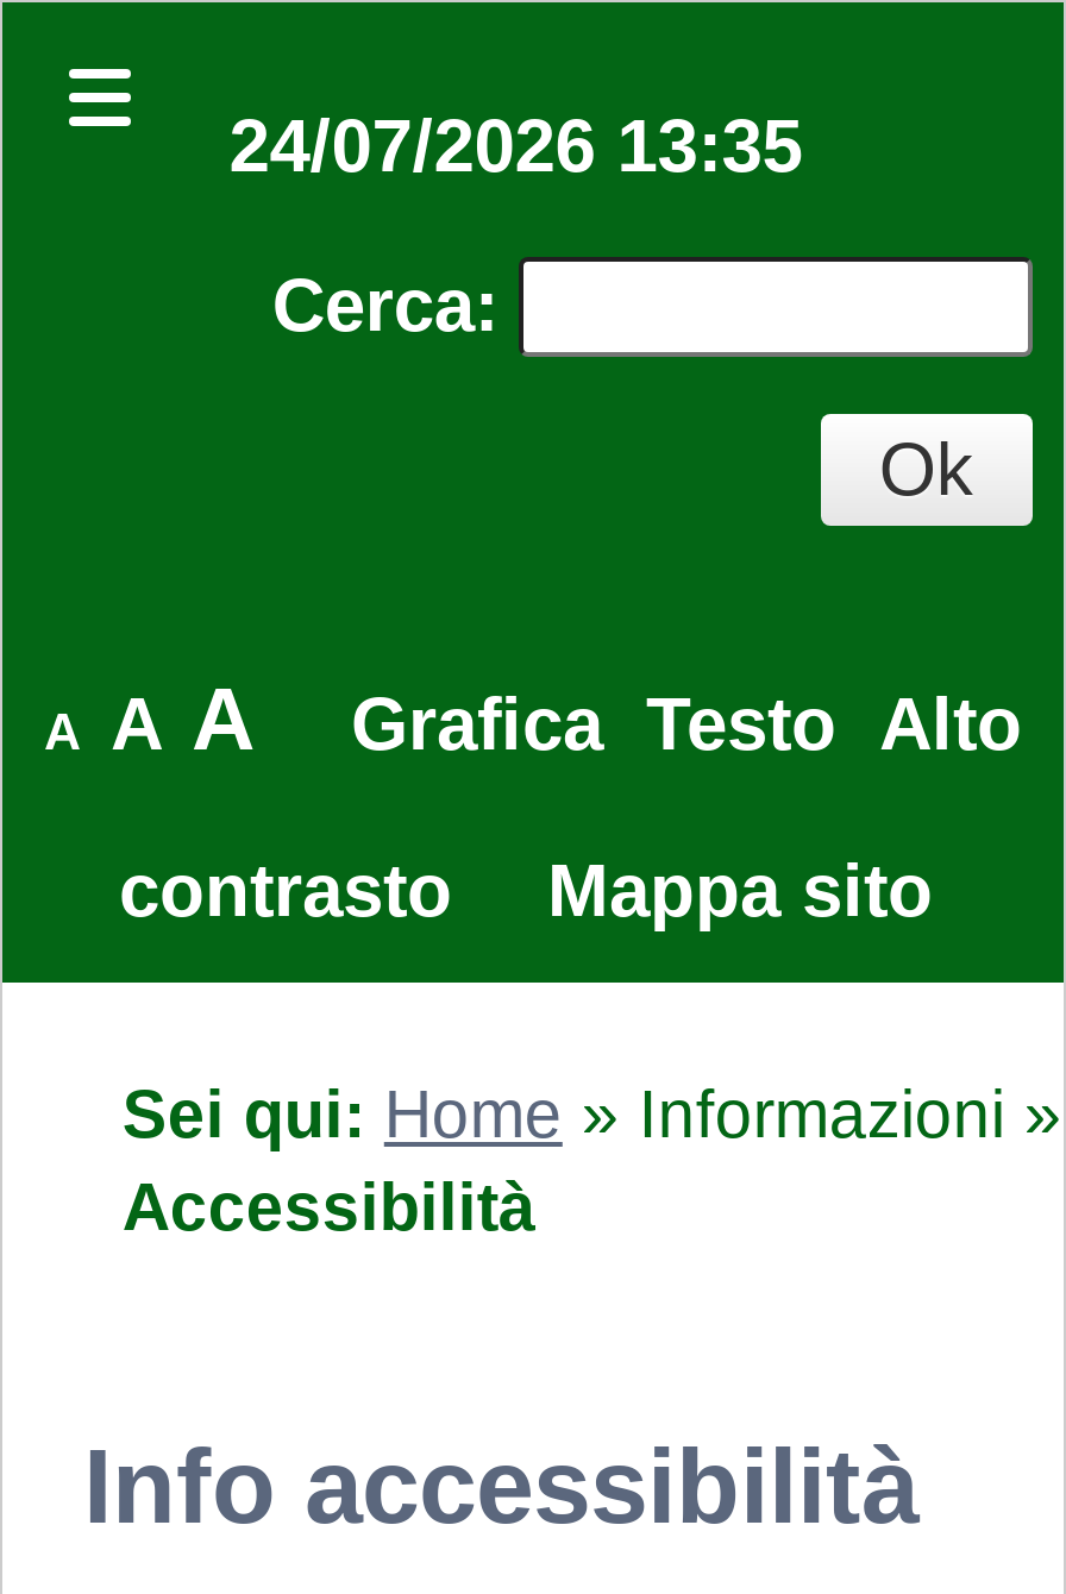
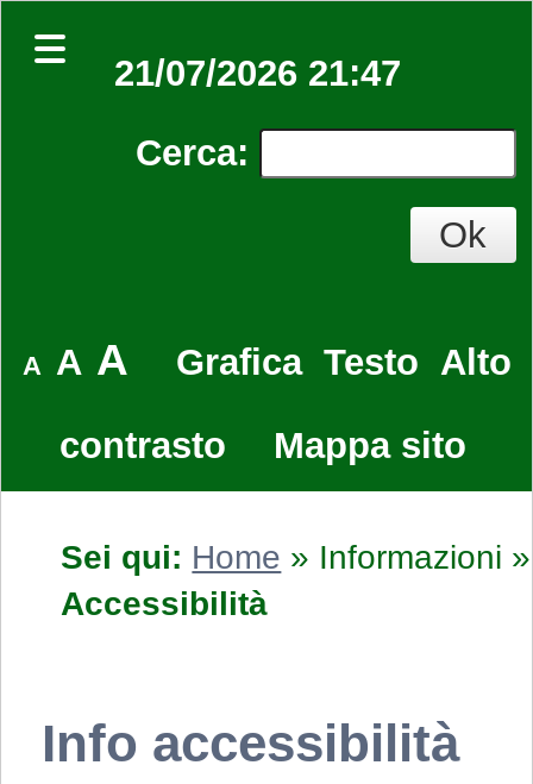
[229,106,803,189] 24/07/2026 13:35 -> [115,53,401,94] 21/07/2026 21:47

